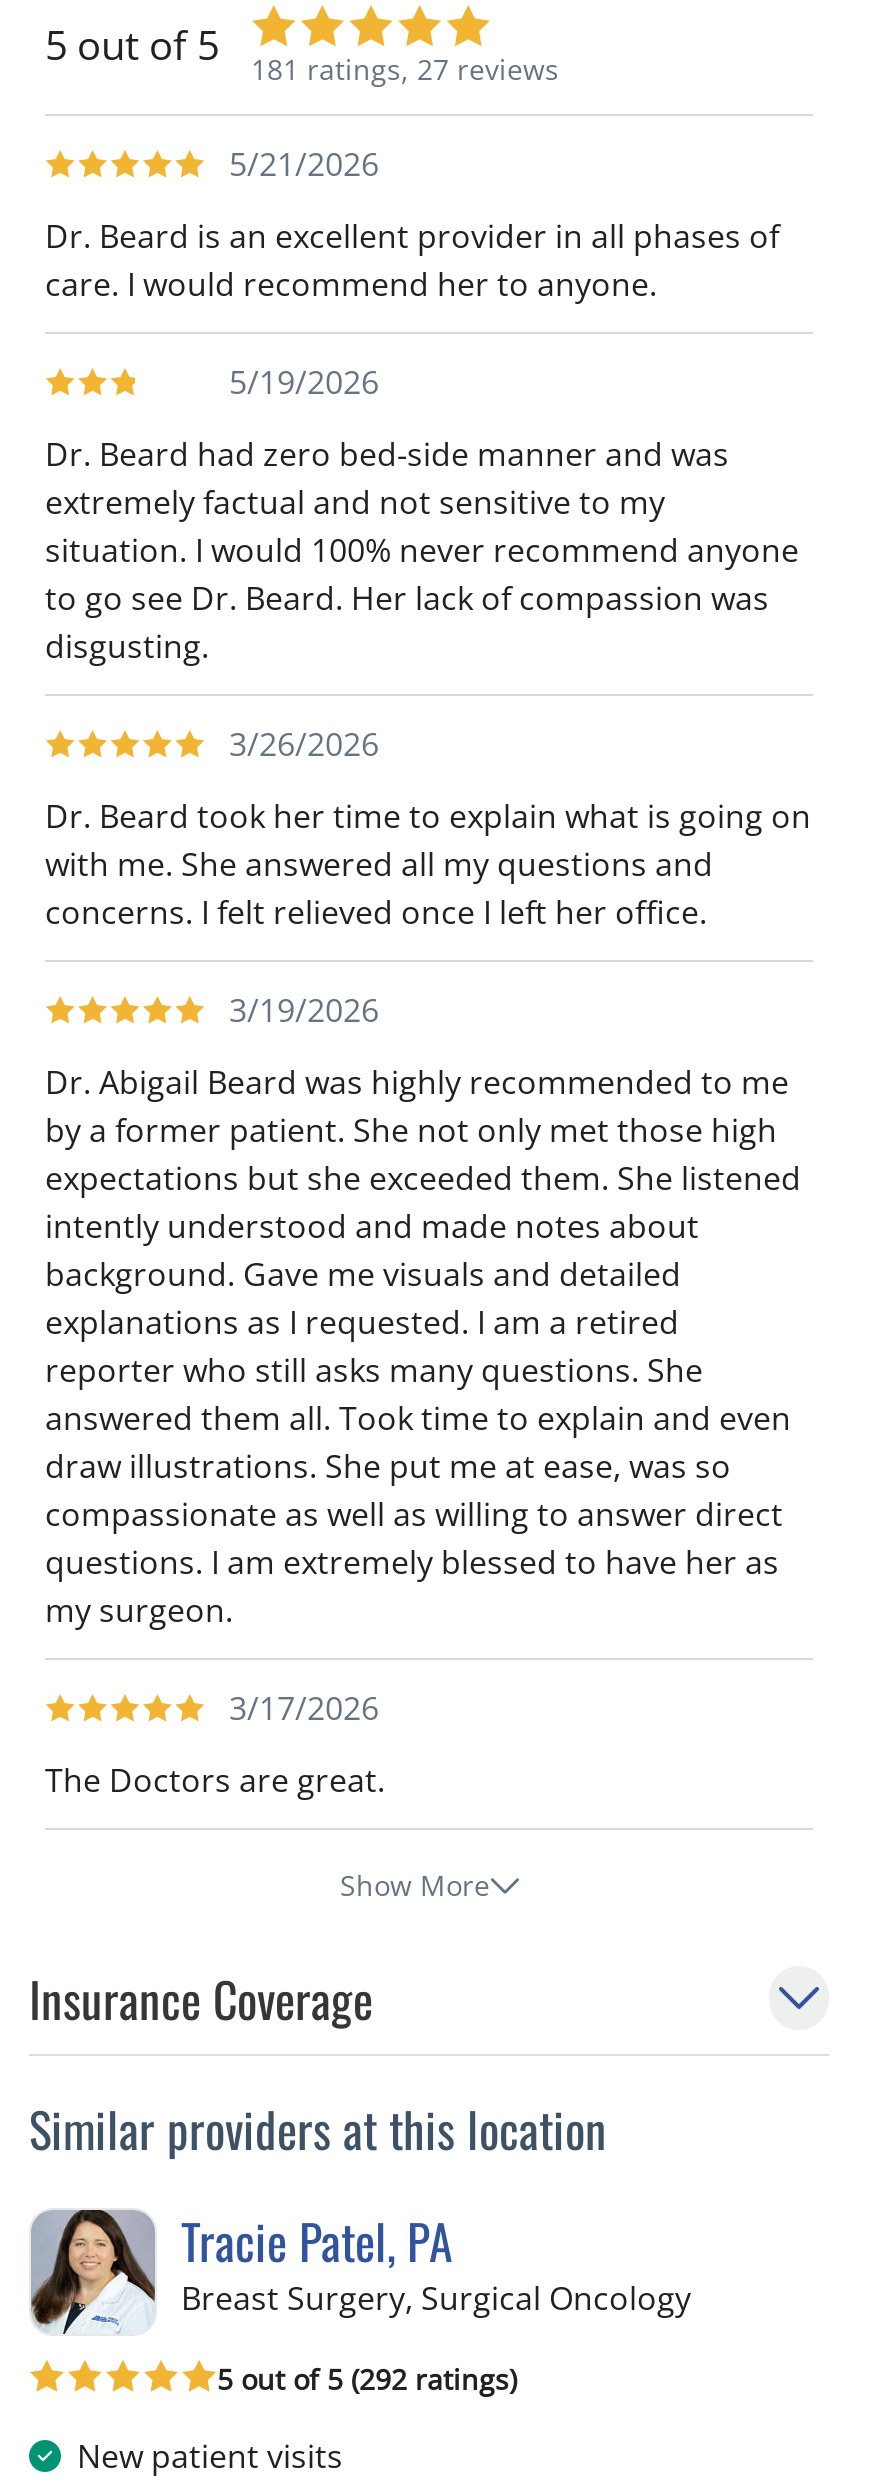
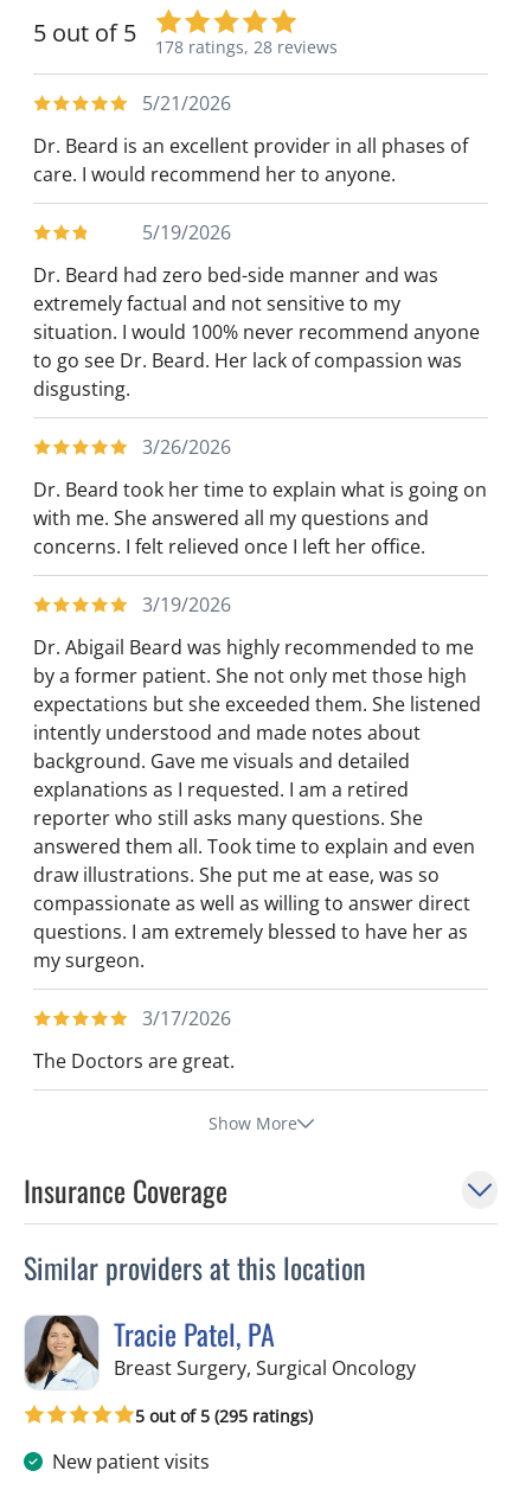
[251,50,559,88] 181 ratings, 27 reviews -> [155,36,338,58] 178 ratings, 28 reviews
[217,2360,517,2398] 5 out of 5 (292 ratings) -> [135,1405,313,1427] 5 out of 5 (295 ratings)

